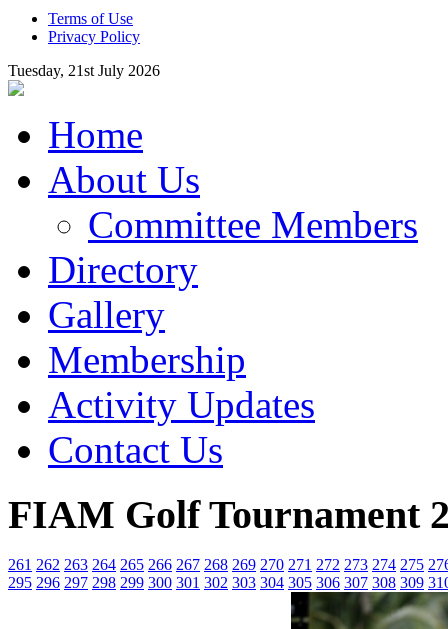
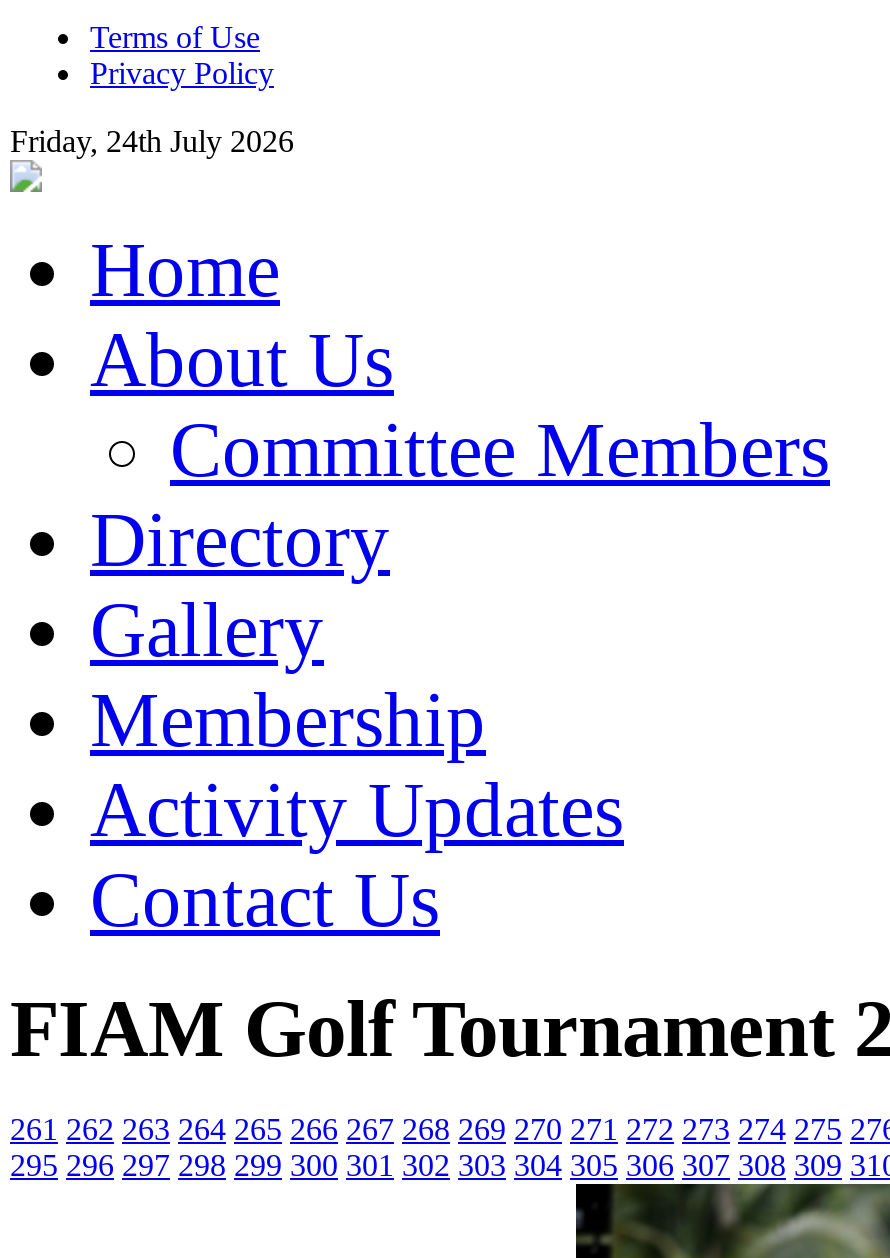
[8,62,160,79] Tuesday, 21st July 2026 -> [10,124,294,158] Friday, 24th July 2026

